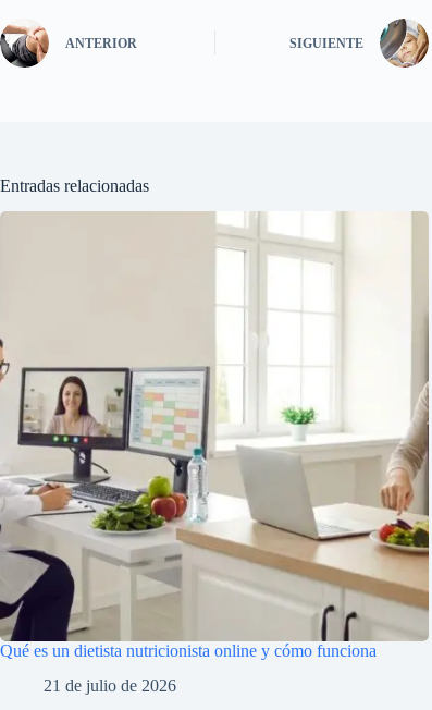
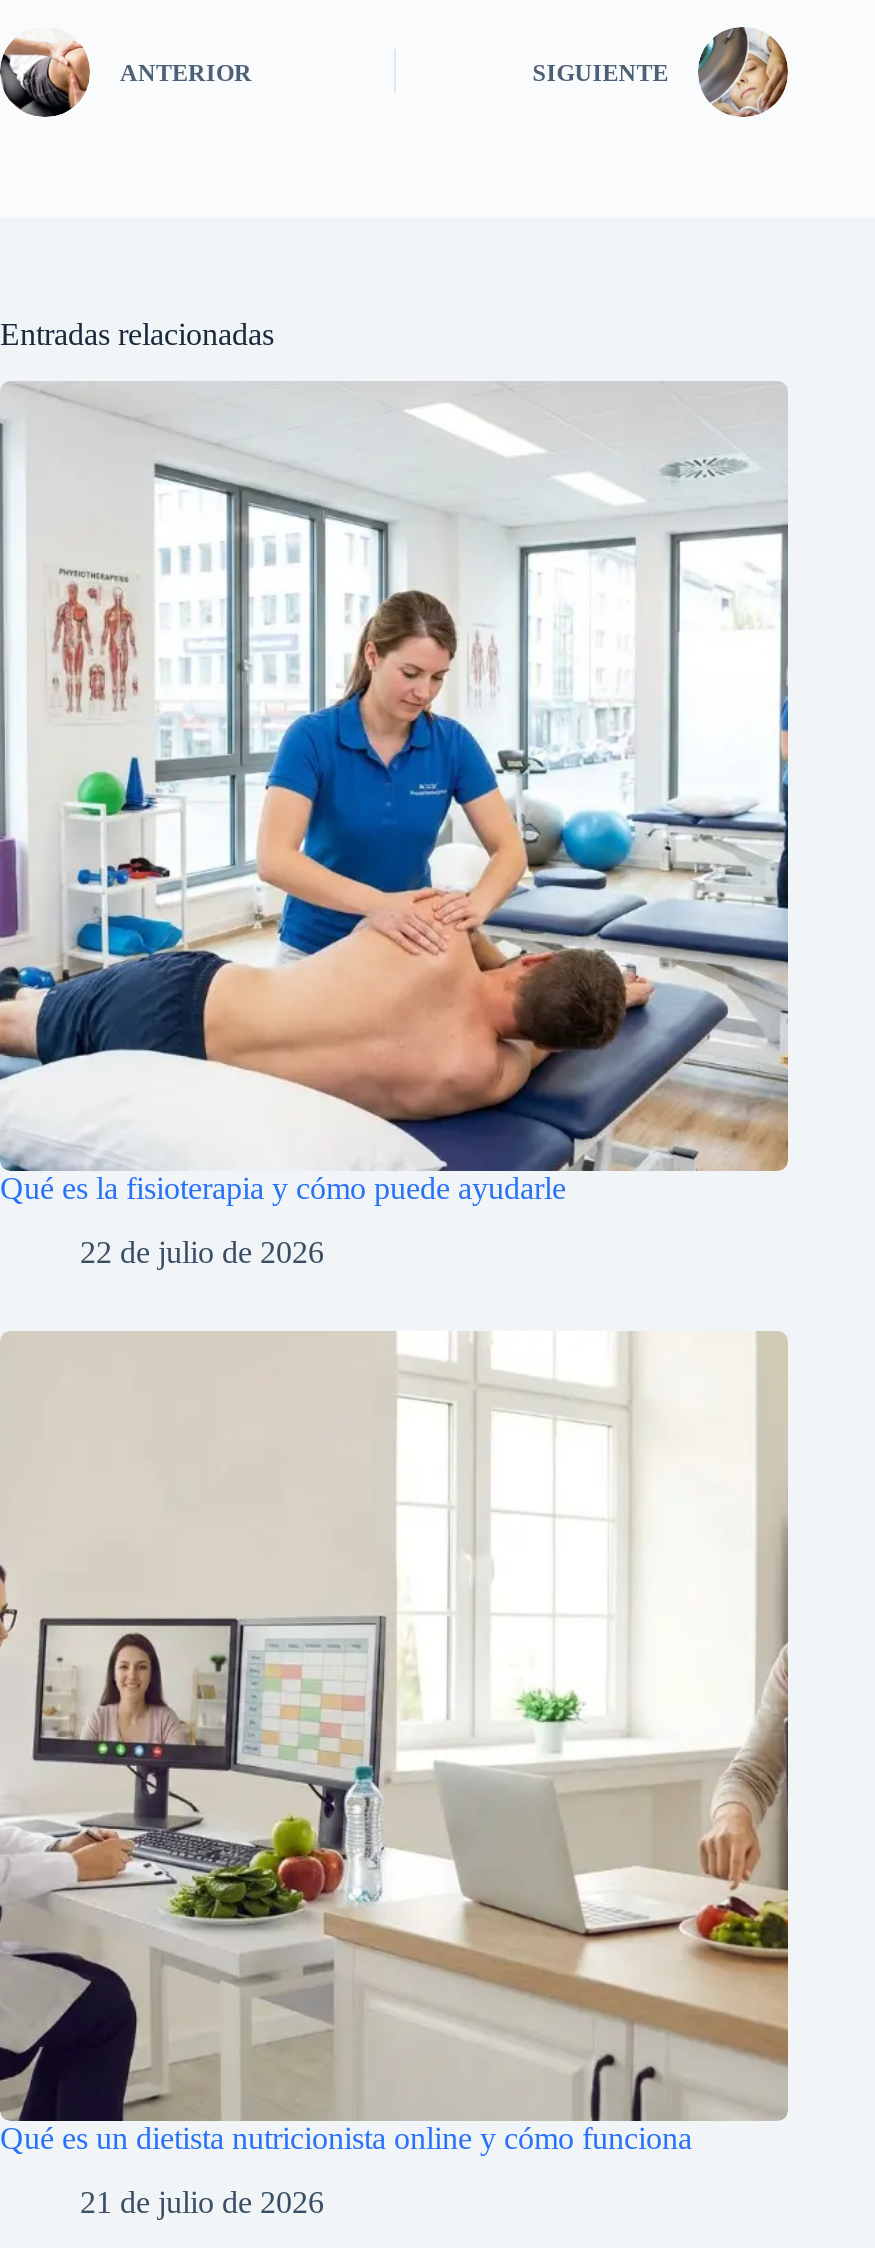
none -> [0,381,790,1270] [image] | Qué es la fisioterapia y cómo puede ayudarle | 22 de julio de 2026

